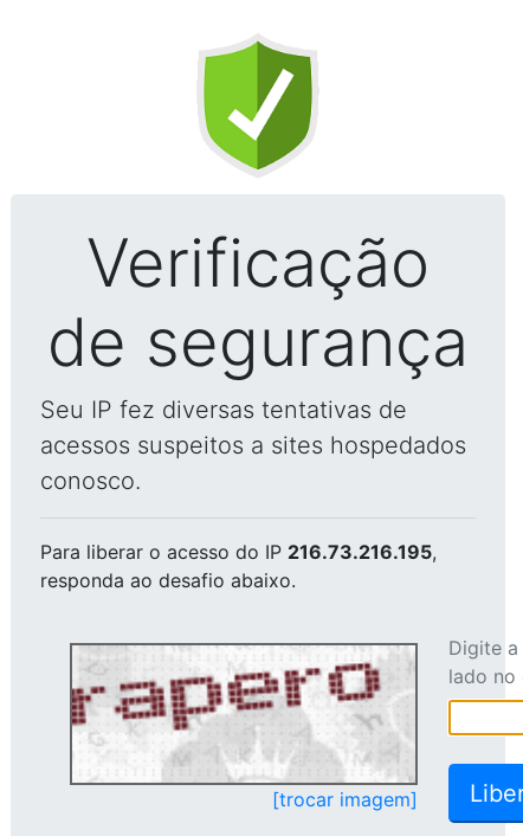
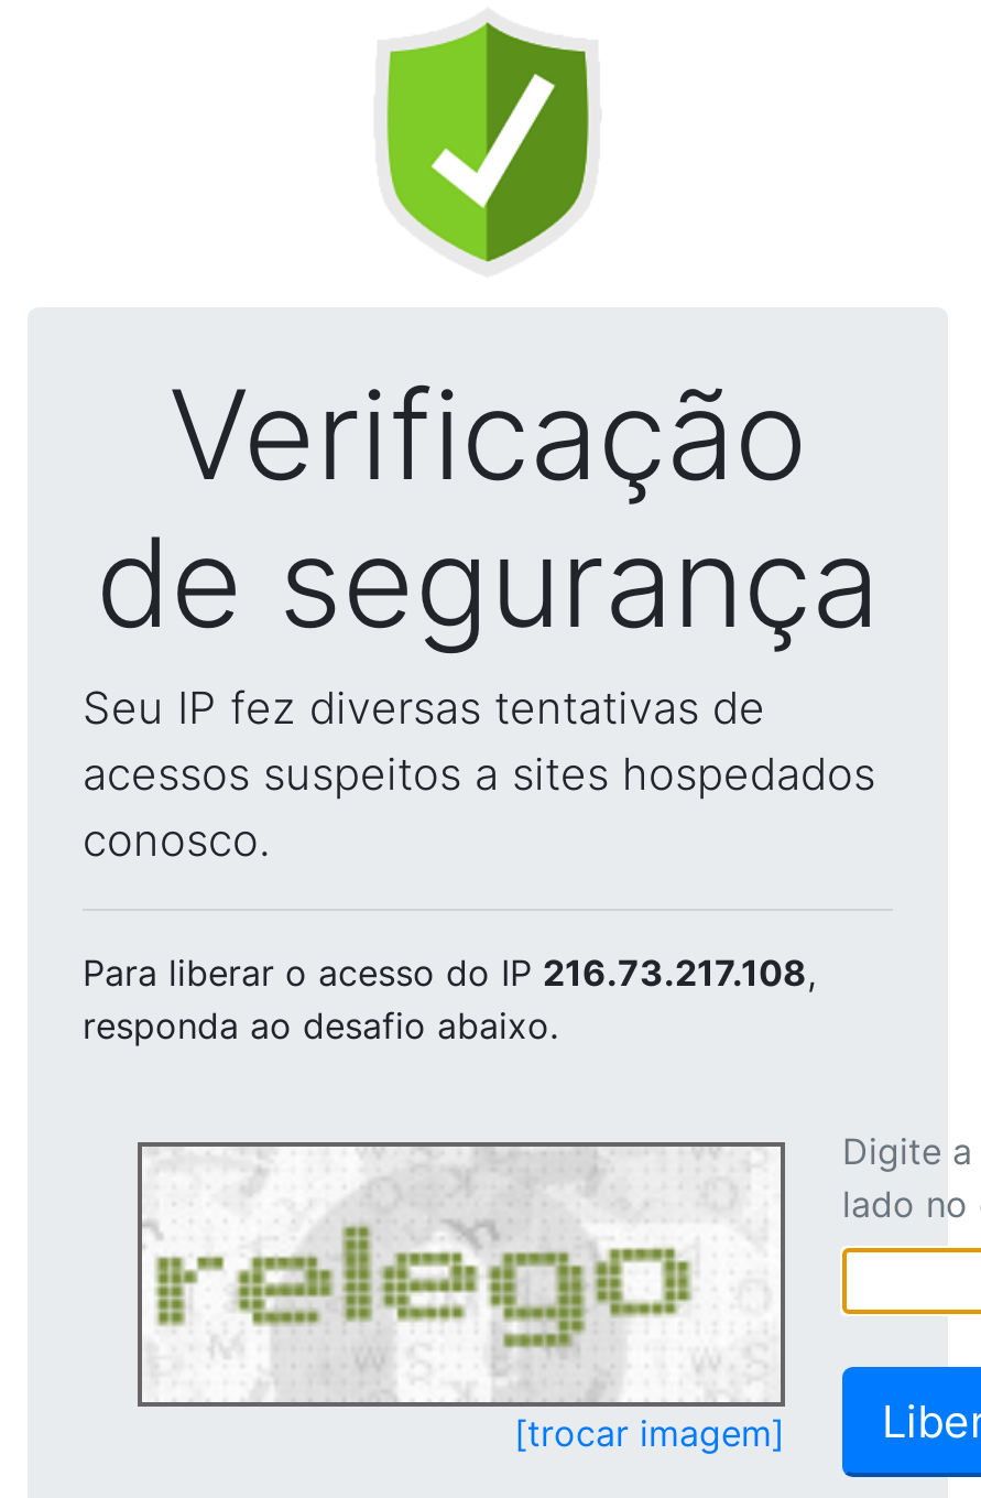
[40,540,437,564] Para liberar o acesso do IP 216.73.216.195, -> [83,951,816,995] Para liberar o acesso do IP 216.73.217.108,
[71,647,412,780] [image] -> [142,1151,750,1400] [image]

